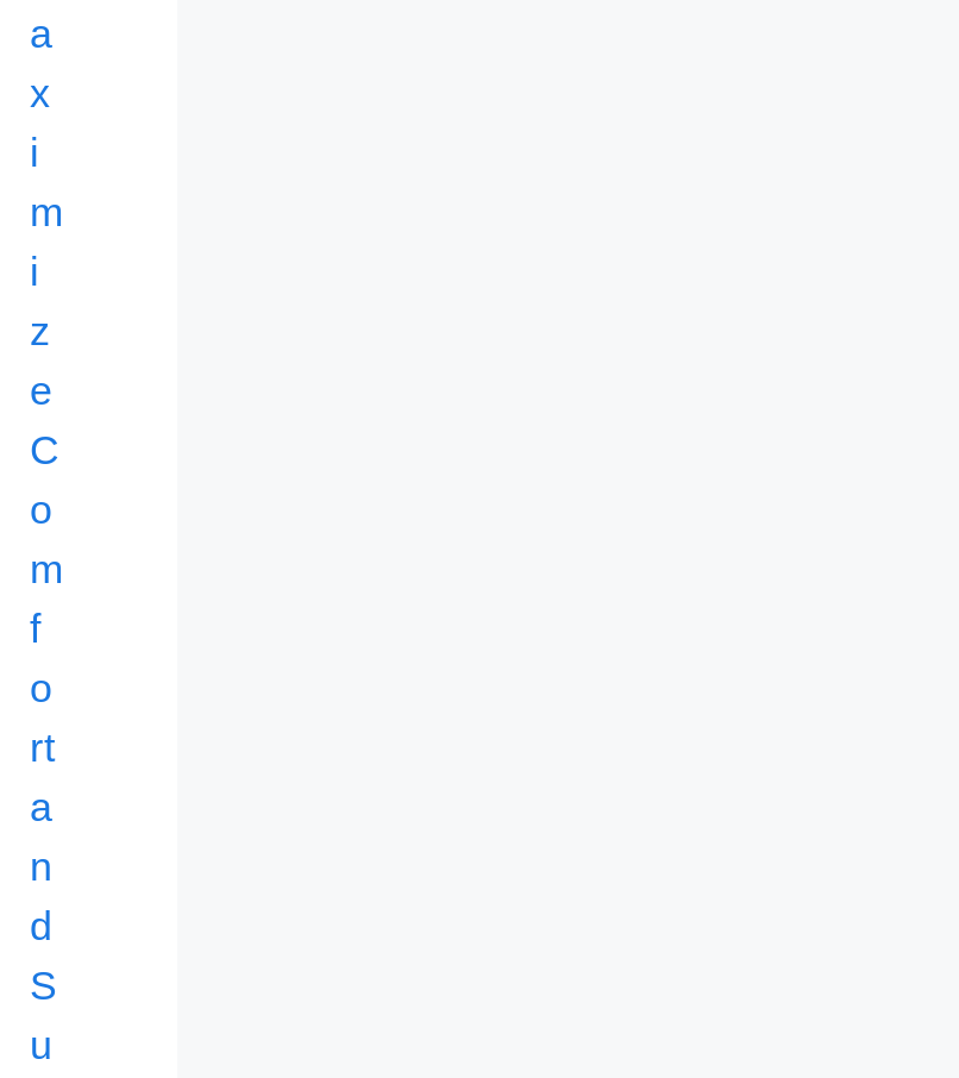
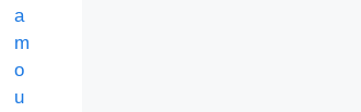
[30,71,51,176] x | i -> none
[30,249,58,473] i | z | e | C -> none
[30,547,63,1009] m | f | o | rt | a | n | d | S -> none

